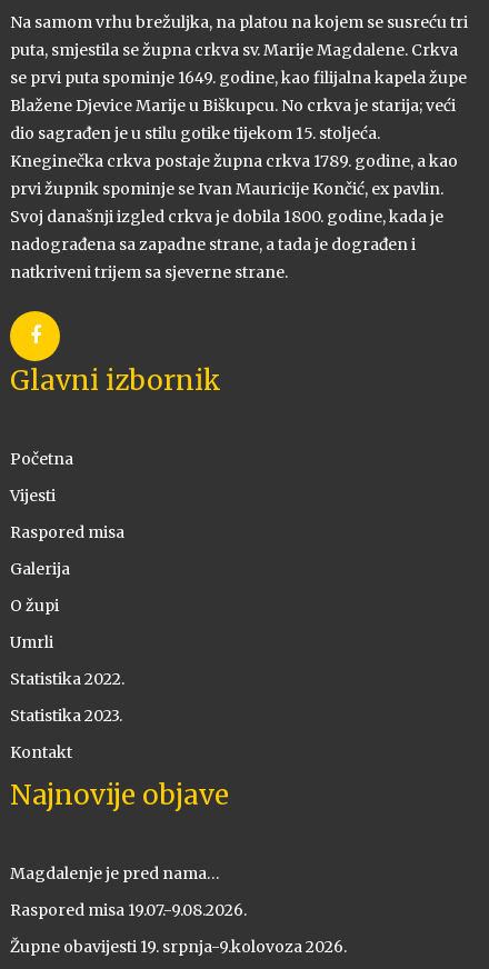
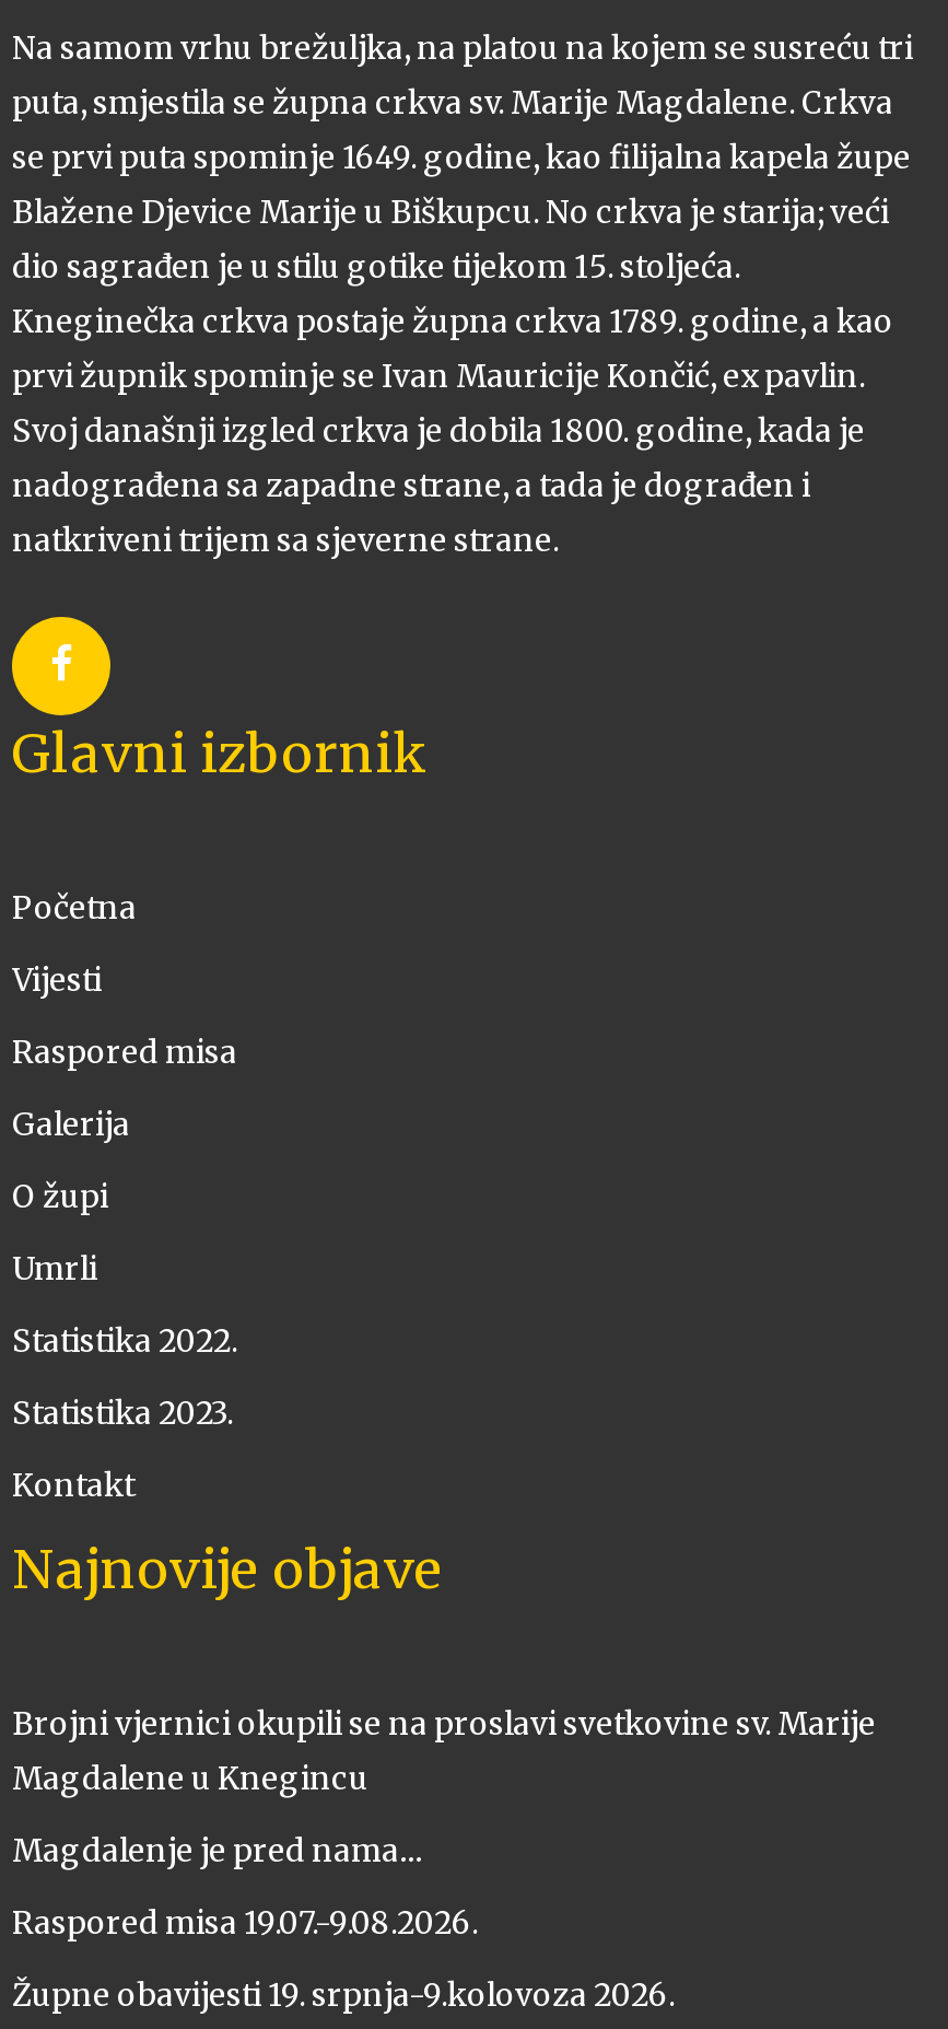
none -> [12,1705,876,1799] Brojni vjernici okupili se na proslavi svetkovine sv. Marije | Magdalene u Knegincu

